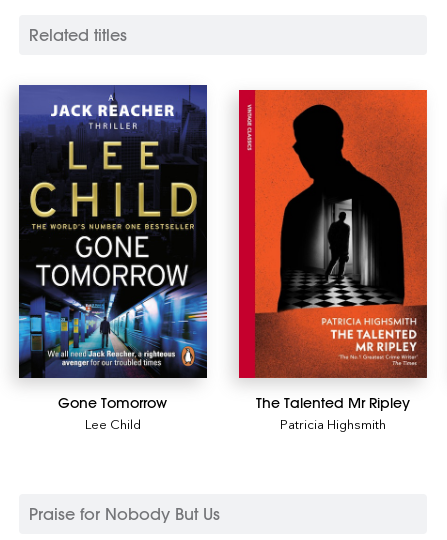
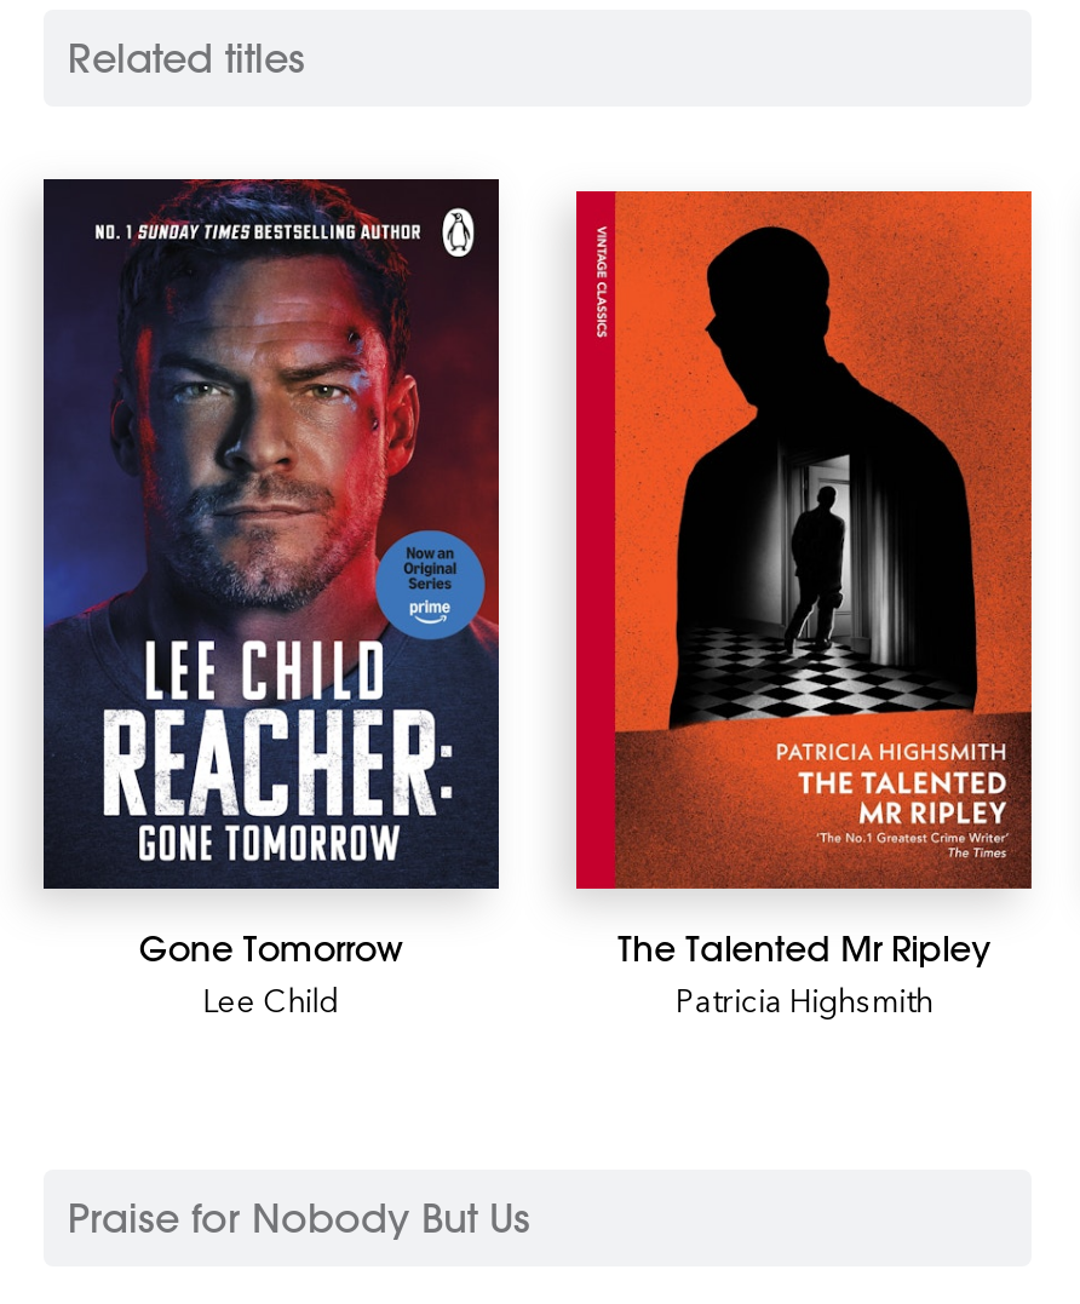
[18,84,208,378] [image] -> [41,177,501,889] [image]

